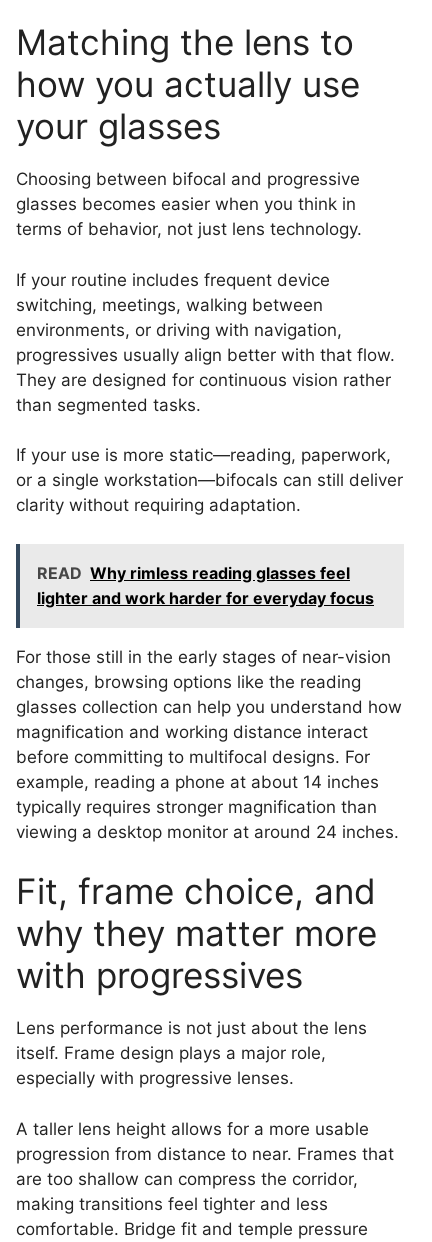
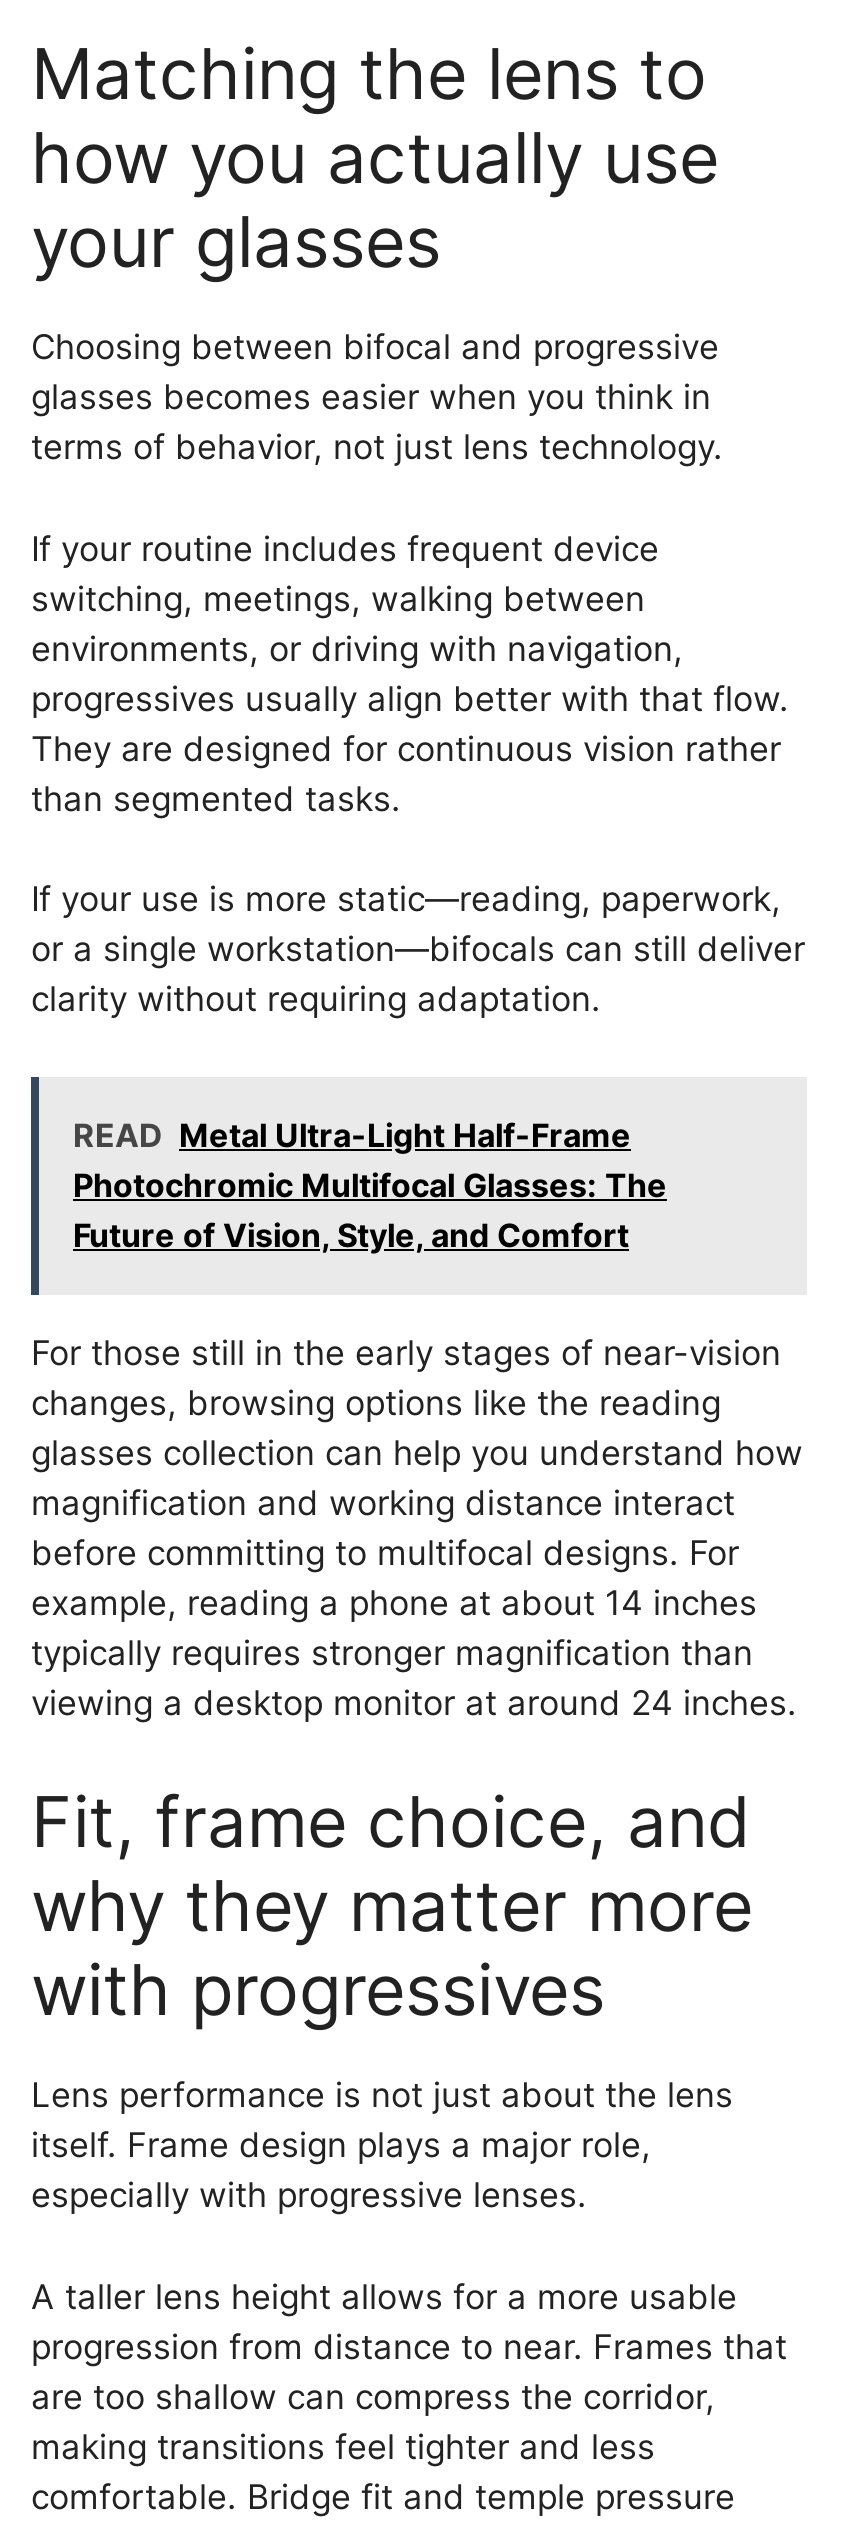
[37,563,374,608] READ Why rimless reading glasses feel | lighter and work harder for everyday focus -> [73,1114,667,1254] READ Metal Ultra-Light Half-Frame | Photochromic Multifocal Glasses: The | Future of Vision, Style, and Comfort

